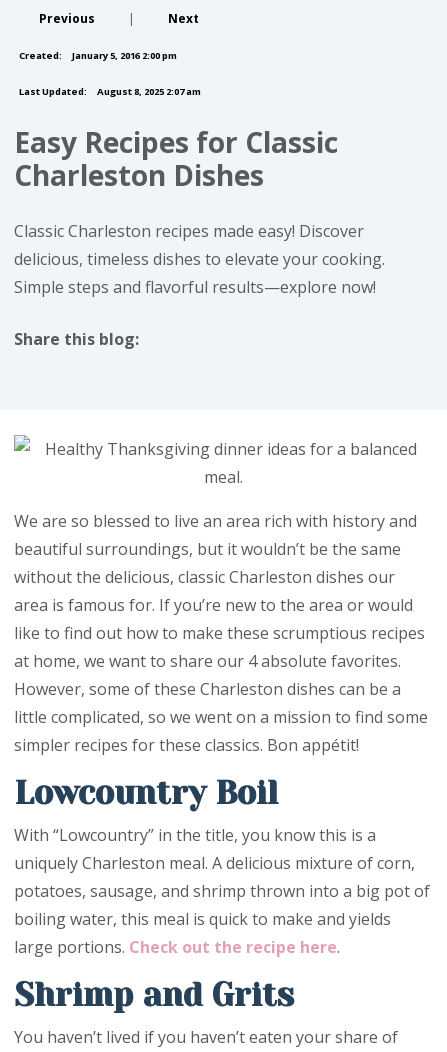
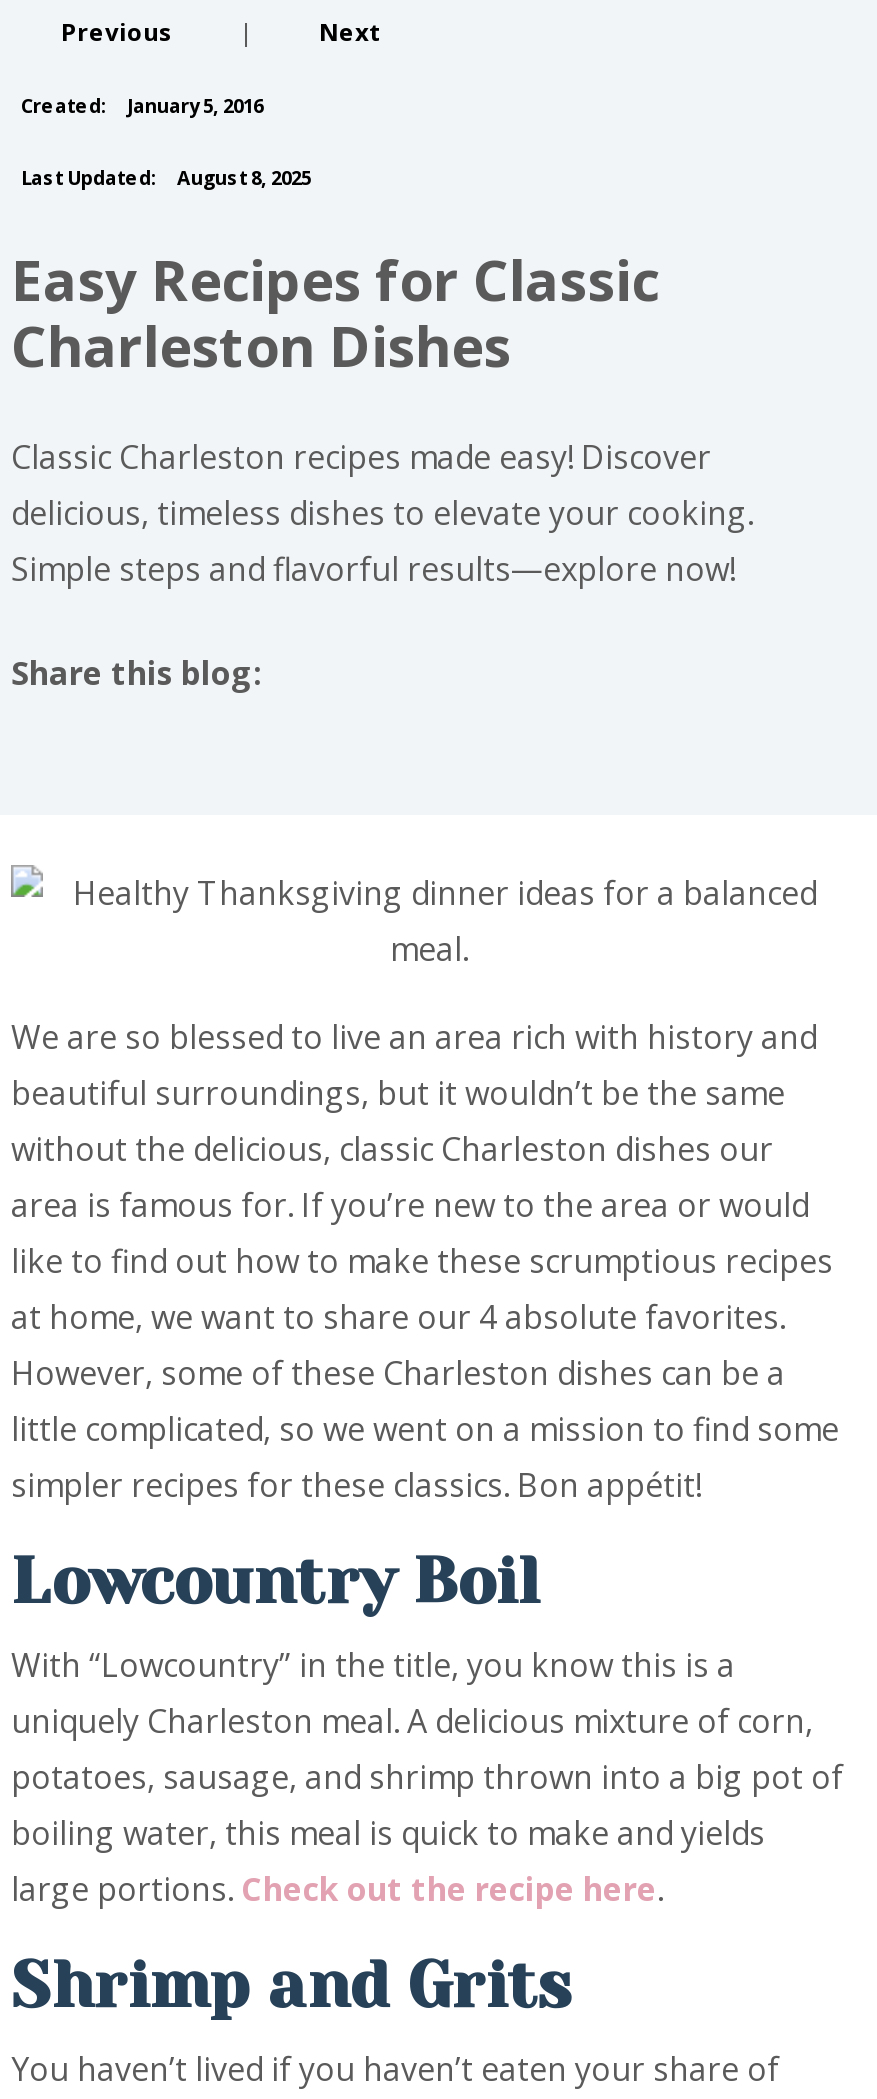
[19,49,177,62] Created: January 5, 2016 2:00 pm -> [21,93,263,119] Created: January 5, 2016
[19,85,201,98] Last Updated: August 8, 2025 2:07 am -> [21,165,311,191] Last Updated: August 8, 2025

